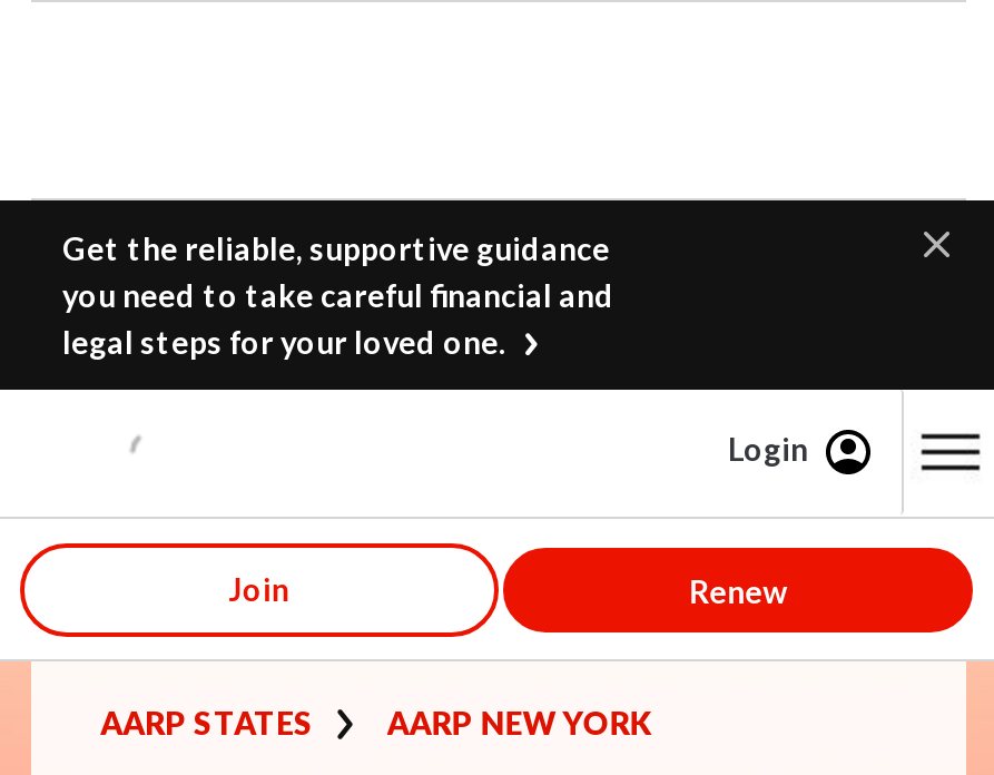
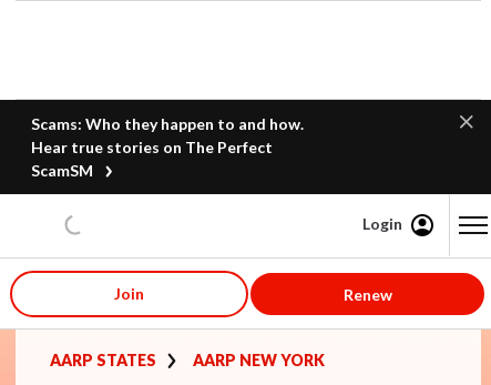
[62,229,614,361] Get the reliable, supportive guidance | you need to take careful financial and | legal steps for your loved one. -> [31,114,304,180] Scams: Who they happen to and how. | Hear true stories on The Perfect | ScamSM

